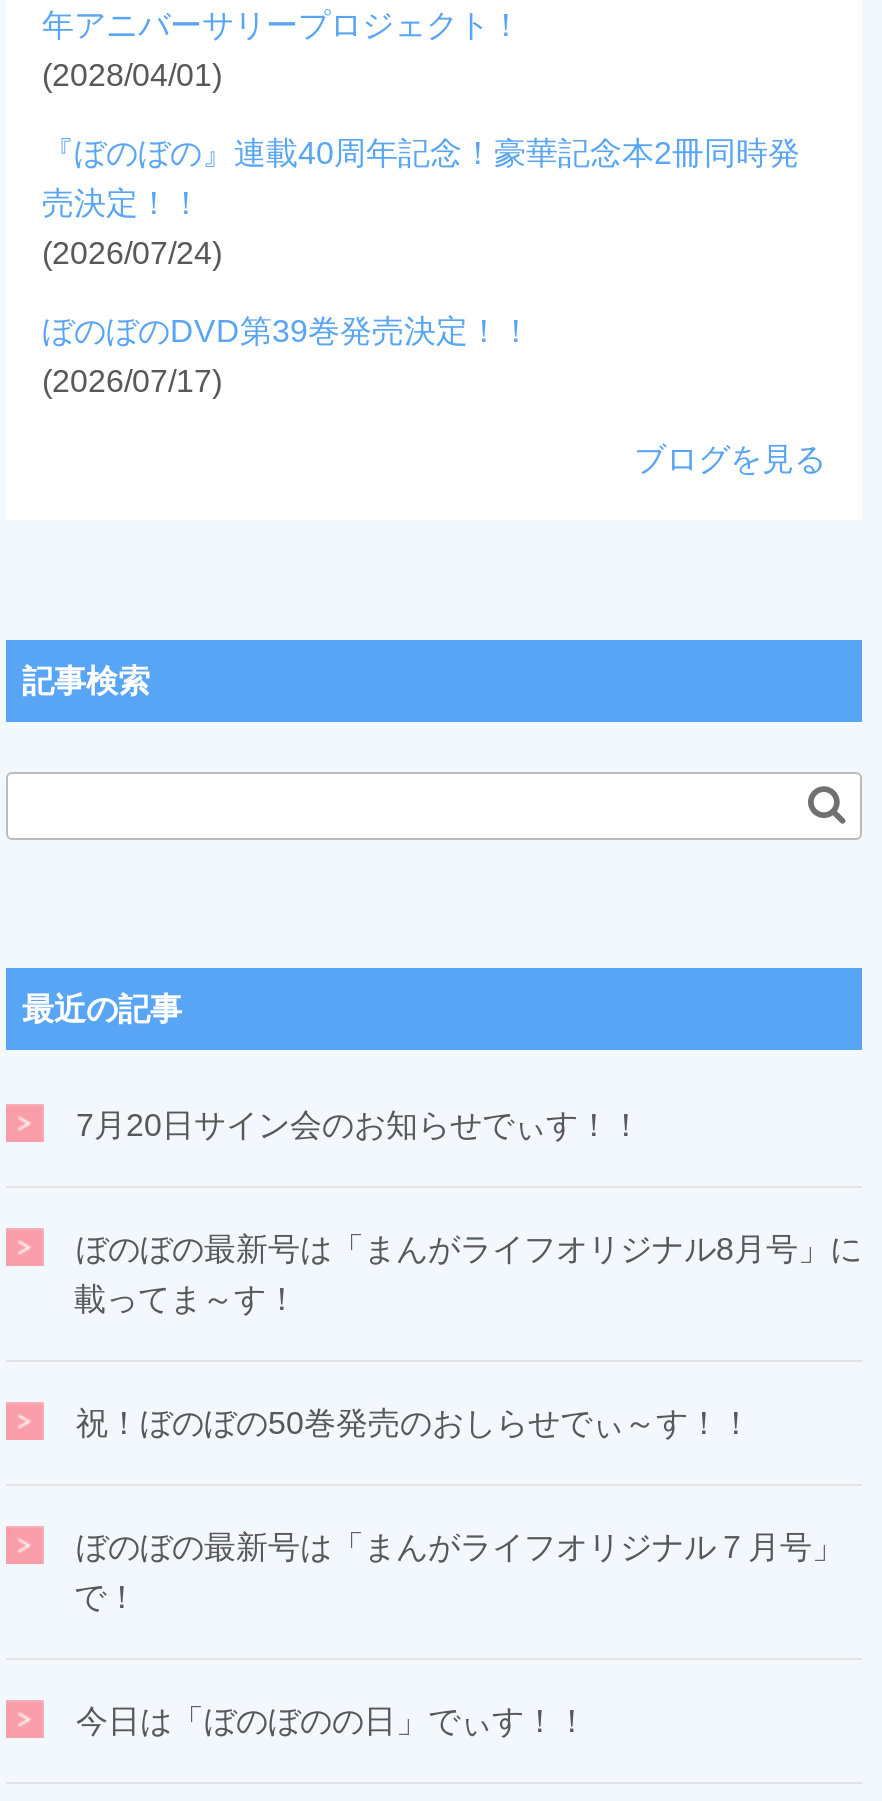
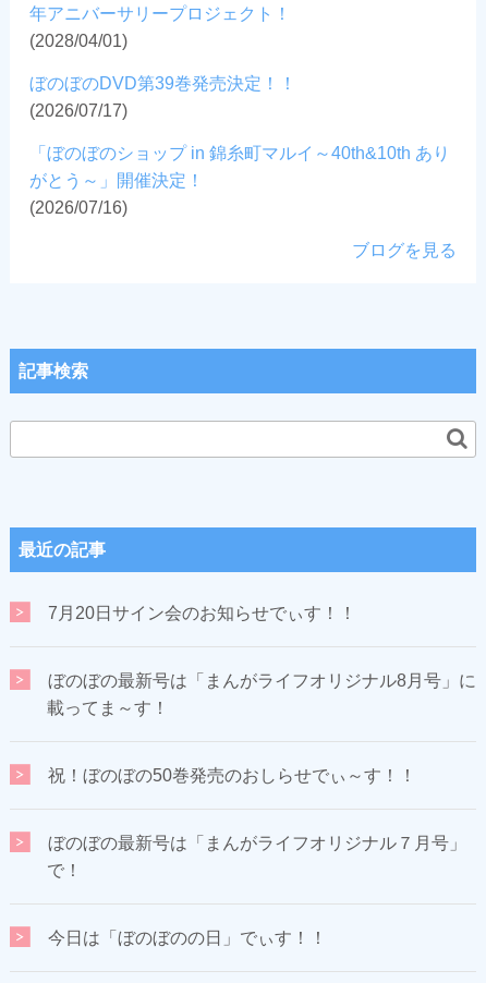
[42,136,800,270] 『ぼのぼの』連載40周年記念！豪華記念本2冊同時発 | 売決定！！ | (2026/07/24) -> none
moved [42,314,532,398] -> [29,74,296,120]: ぼのぼのDVD第39巻発売決定！！ | (2026/07/17)
none -> [29,144,450,217] 「ぼのぼのショップ in 錦糸町マルイ～40th&10th あり | がとう～」開催決定！ | (2026/07/16)

